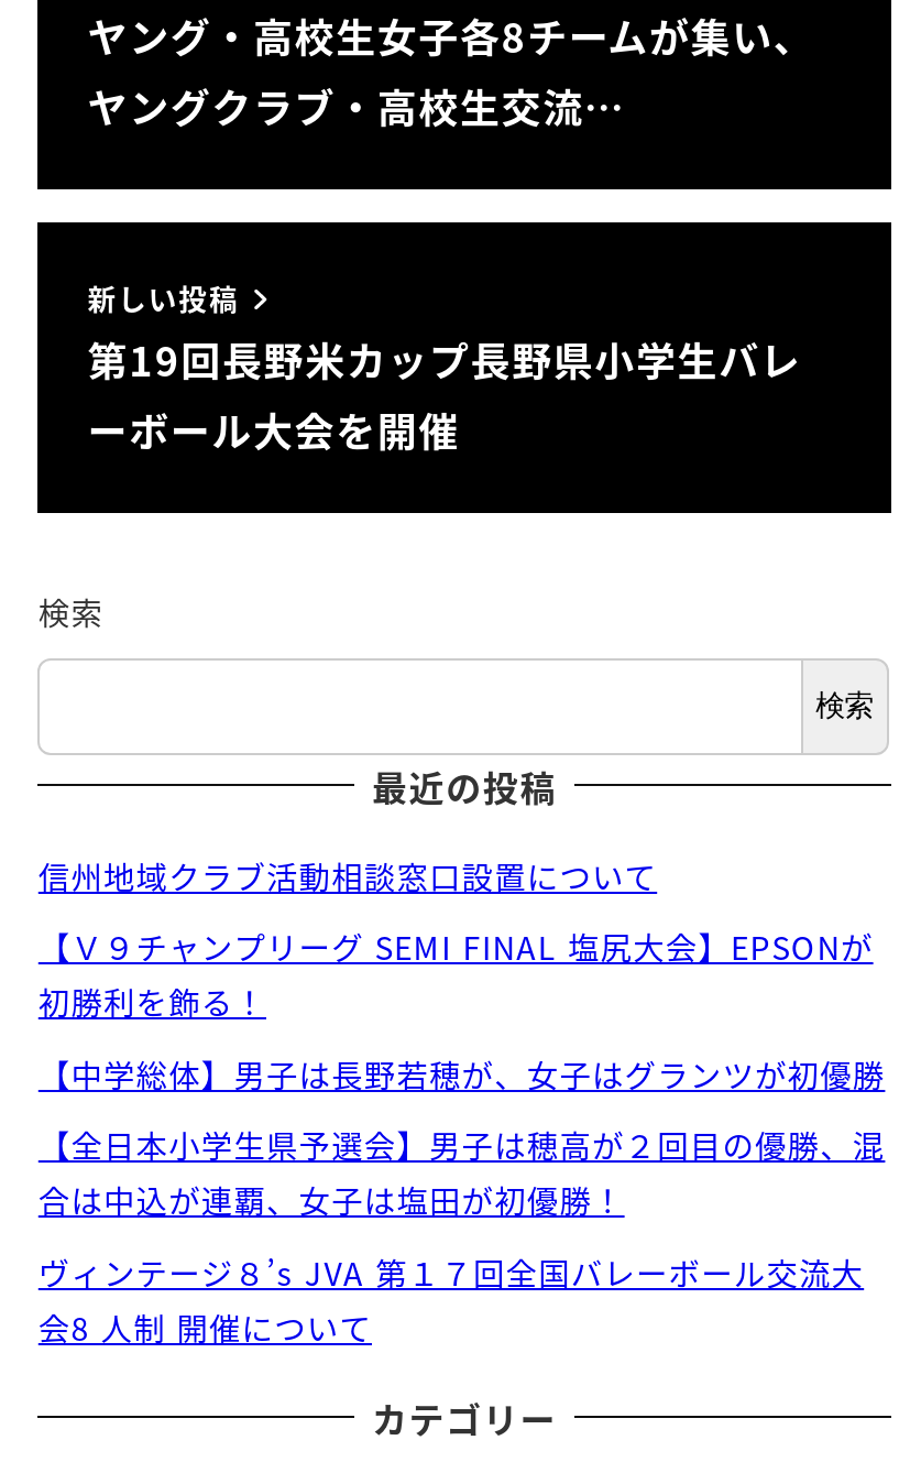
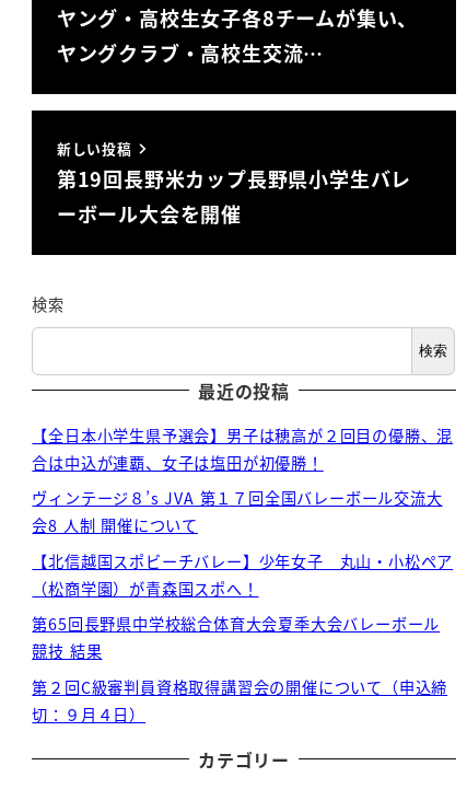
[38,854,885,1096] 信州地域クラブ活動相談窓口設置について | 【Ｖ９チャンプリーグ SEMI FINAL 塩尻大会】EPSONが | 初勝利を飾る！ | 【中学総体】男子は長野若穂が、女子はグランツが初優勝 -> none
moved [38,1123,885,1349] -> [32,424,453,537]: 【全日本小学生県予選会】男子は穂高が２回目の優勝、混 | 合は中込が連覇、女子は塩田が初優勝！ | ヴィンテージ８’s JVA 第１７回全国バレーボール交流大 | 会8 人制 開催について
none -> [32,550,453,725] 【北信越国スポビーチバレー】少年女子 丸山・小松ペア | （松商学園）が青森国スポへ！ | 第65回長野県中学校総合体育大会夏季大会バレーボール | 競技 結果 | 第２回C級審判員資格取得講習会の開催について（申込締 | 切：９月４日）

